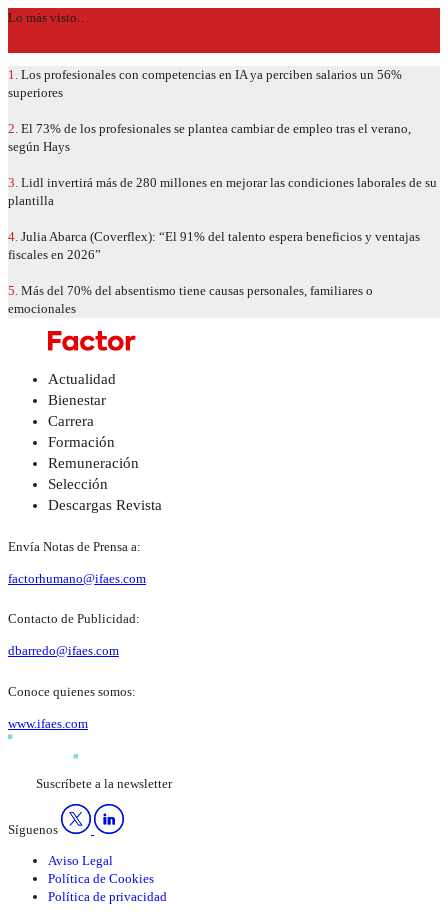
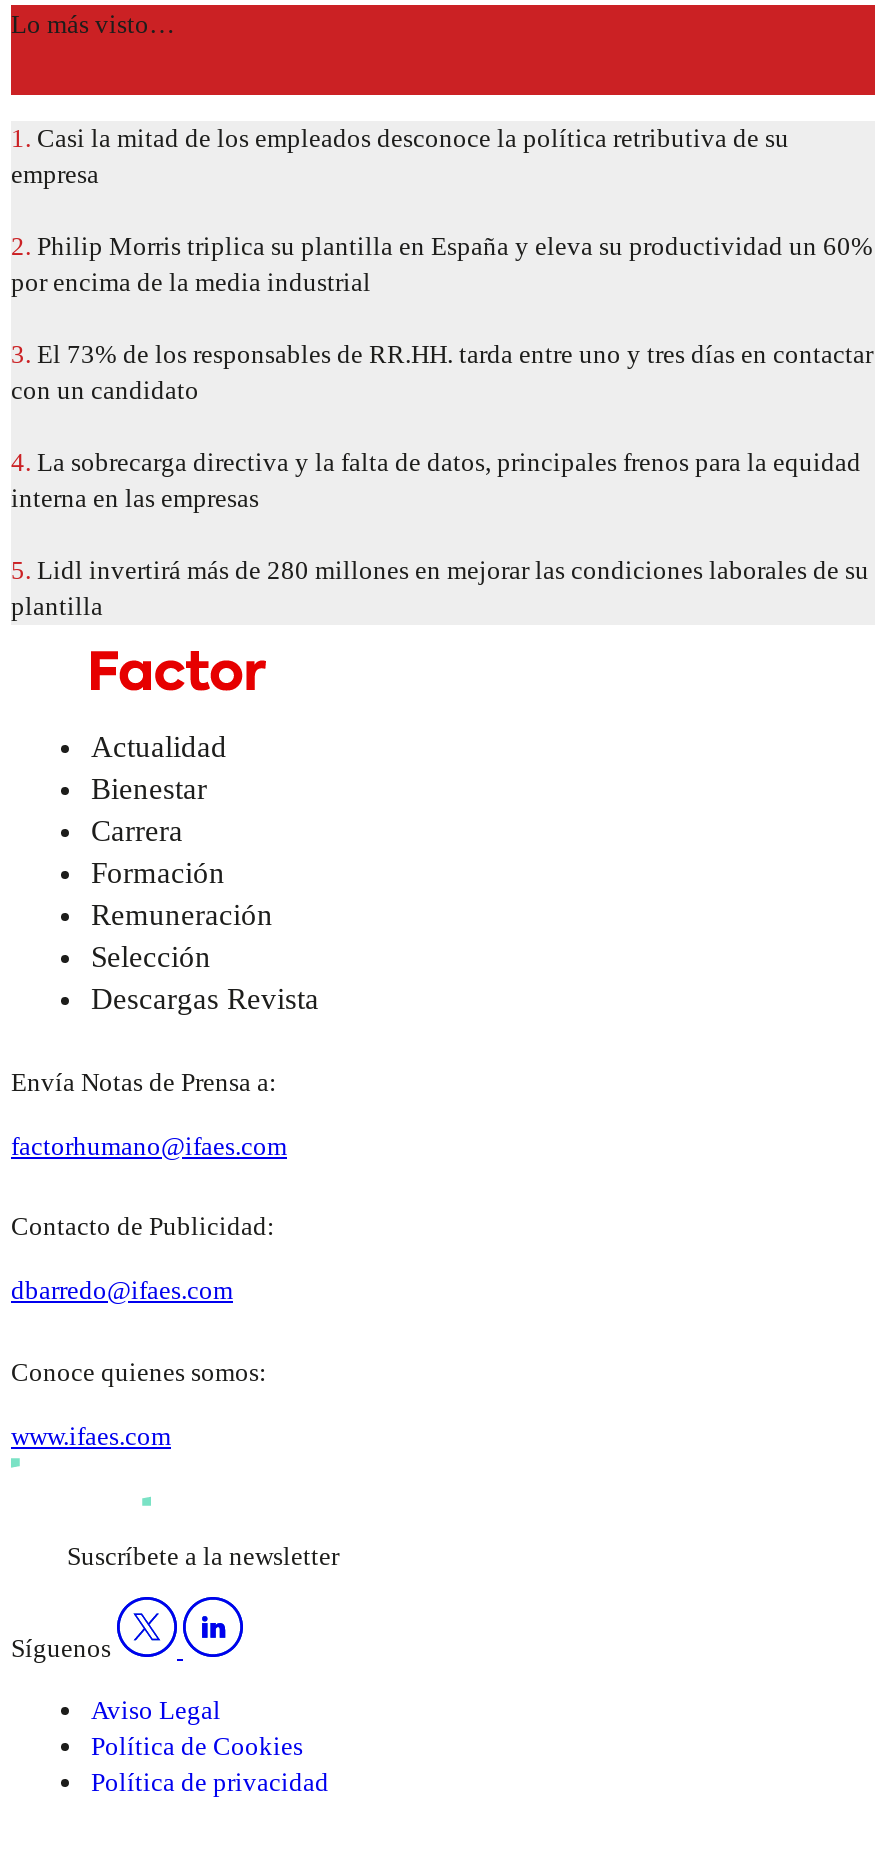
[8,67,437,190] 1. Los profesionales con competencias en IA ya perciben salarios un 56% | superiores | 2. El 73% de los profesionales se plantea cambiar de empleo tras el verano, | según Hays | 3. Lidl invertirá más de 280 millones en mejorar las condiciones laborales de su -> [11,123,873,585] 1. Casi la mitad de los empleados desconoce la política retributiva de su | empresa | 2. Philip Morris triplica su plantilla en España y eleva su productividad un 60% | por encima de la media industrial | 3. El 73% de los responsables de RR.HH. tarda entre uno y tres días en contactar | con un candidato | 4. La sobrecarga directiva y la falta de datos, principales frenos para la equidad | interna en las empresas | 5. Lidl invertirá más de 280 millones en mejorar las condiciones laborales de su
moved [8,193,54,208] -> [11,591,103,621]: plantilla
[8,229,420,316] 4. Julia Abarca (Coverflex): “El 91% del talento espera beneficios y ventajas | fiscales en 2026” | 5. Más del 70% del absentismo tiene causas personales, familiares o | emocionales -> none

